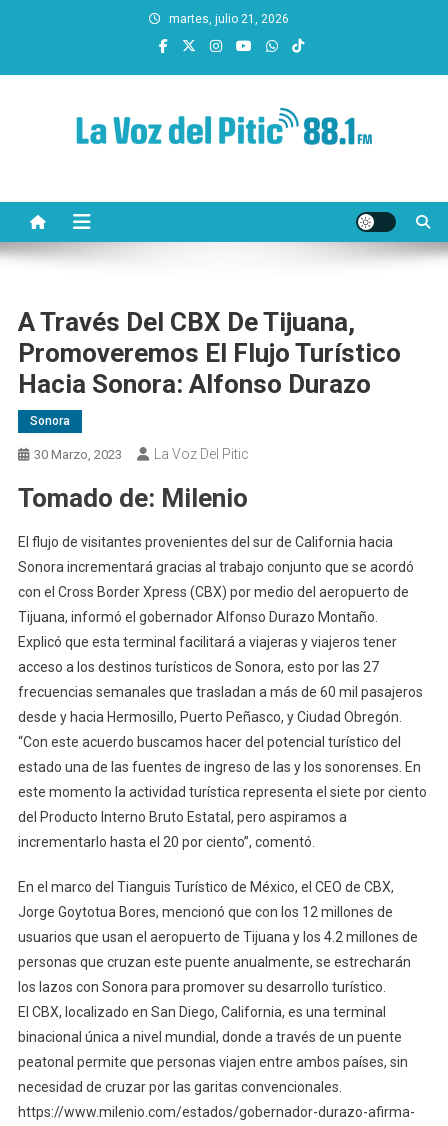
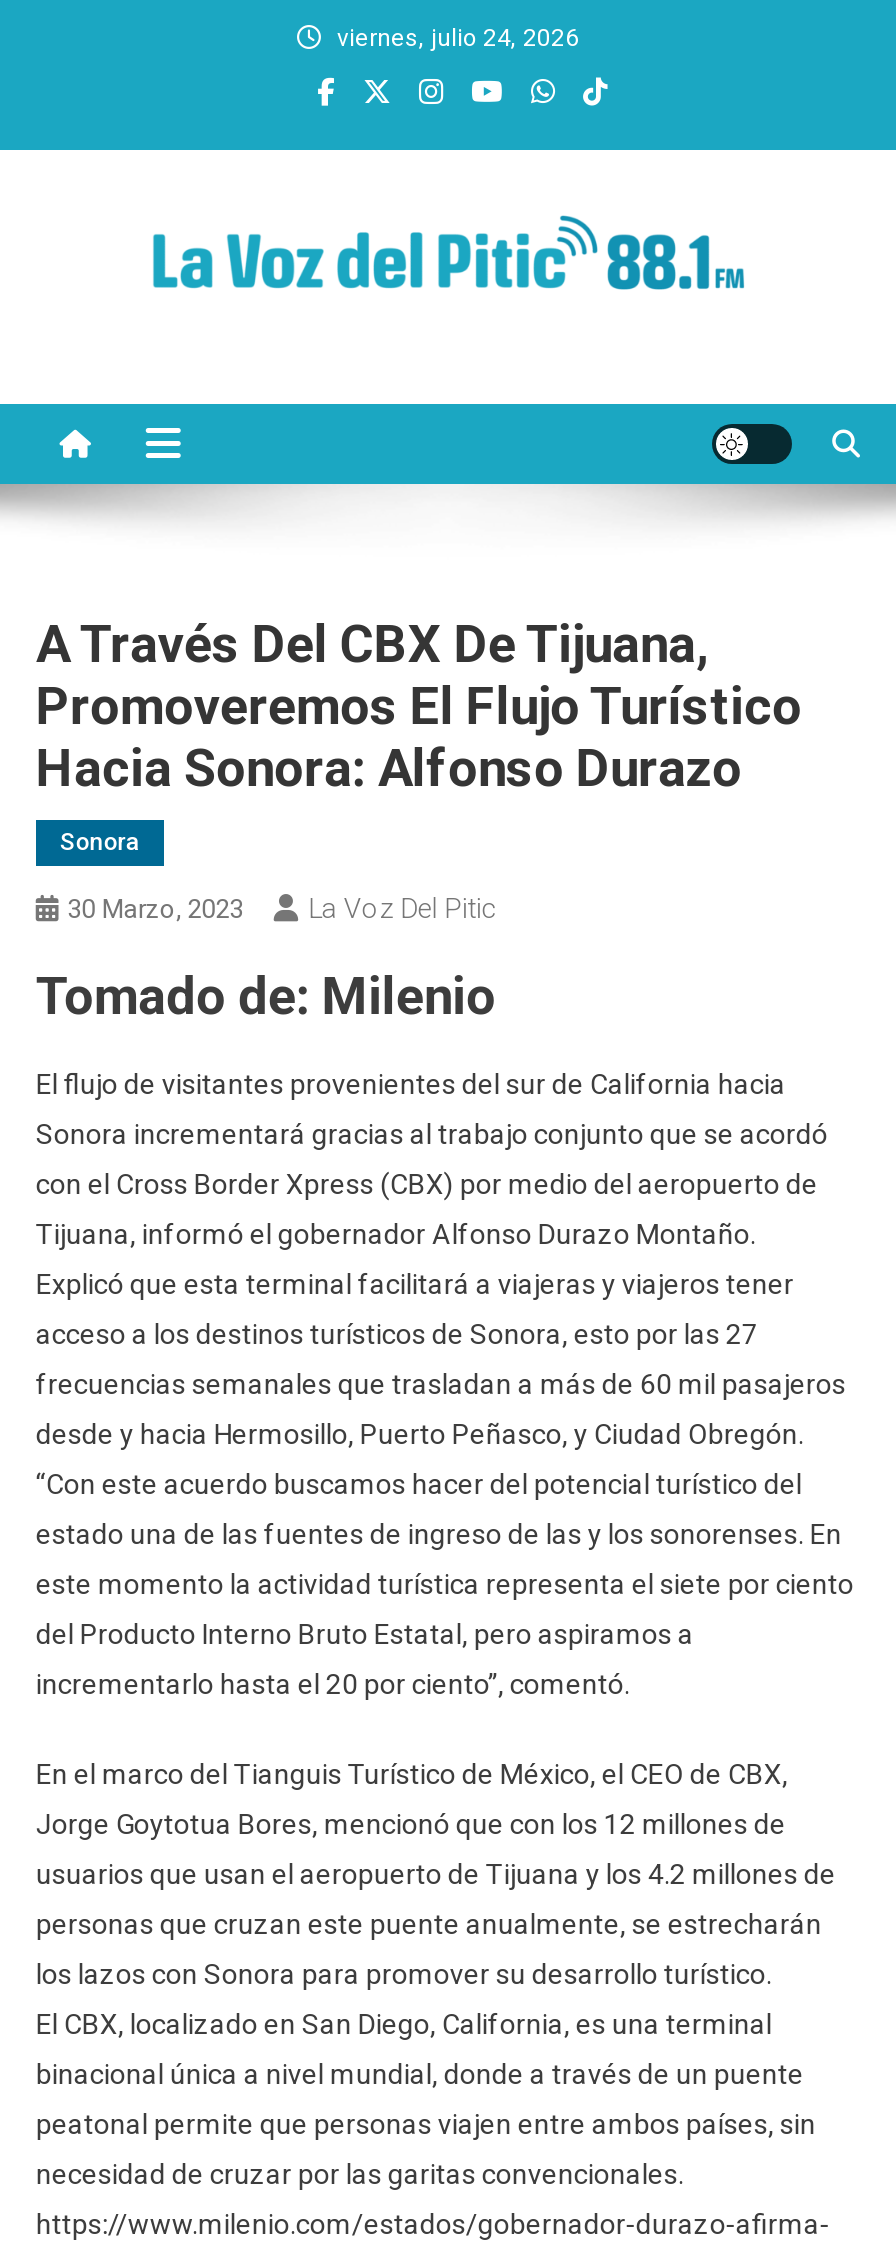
[169,12,289,26] martes, julio 21, 2026 -> [337,24,579,52] viernes, julio 24, 2026

